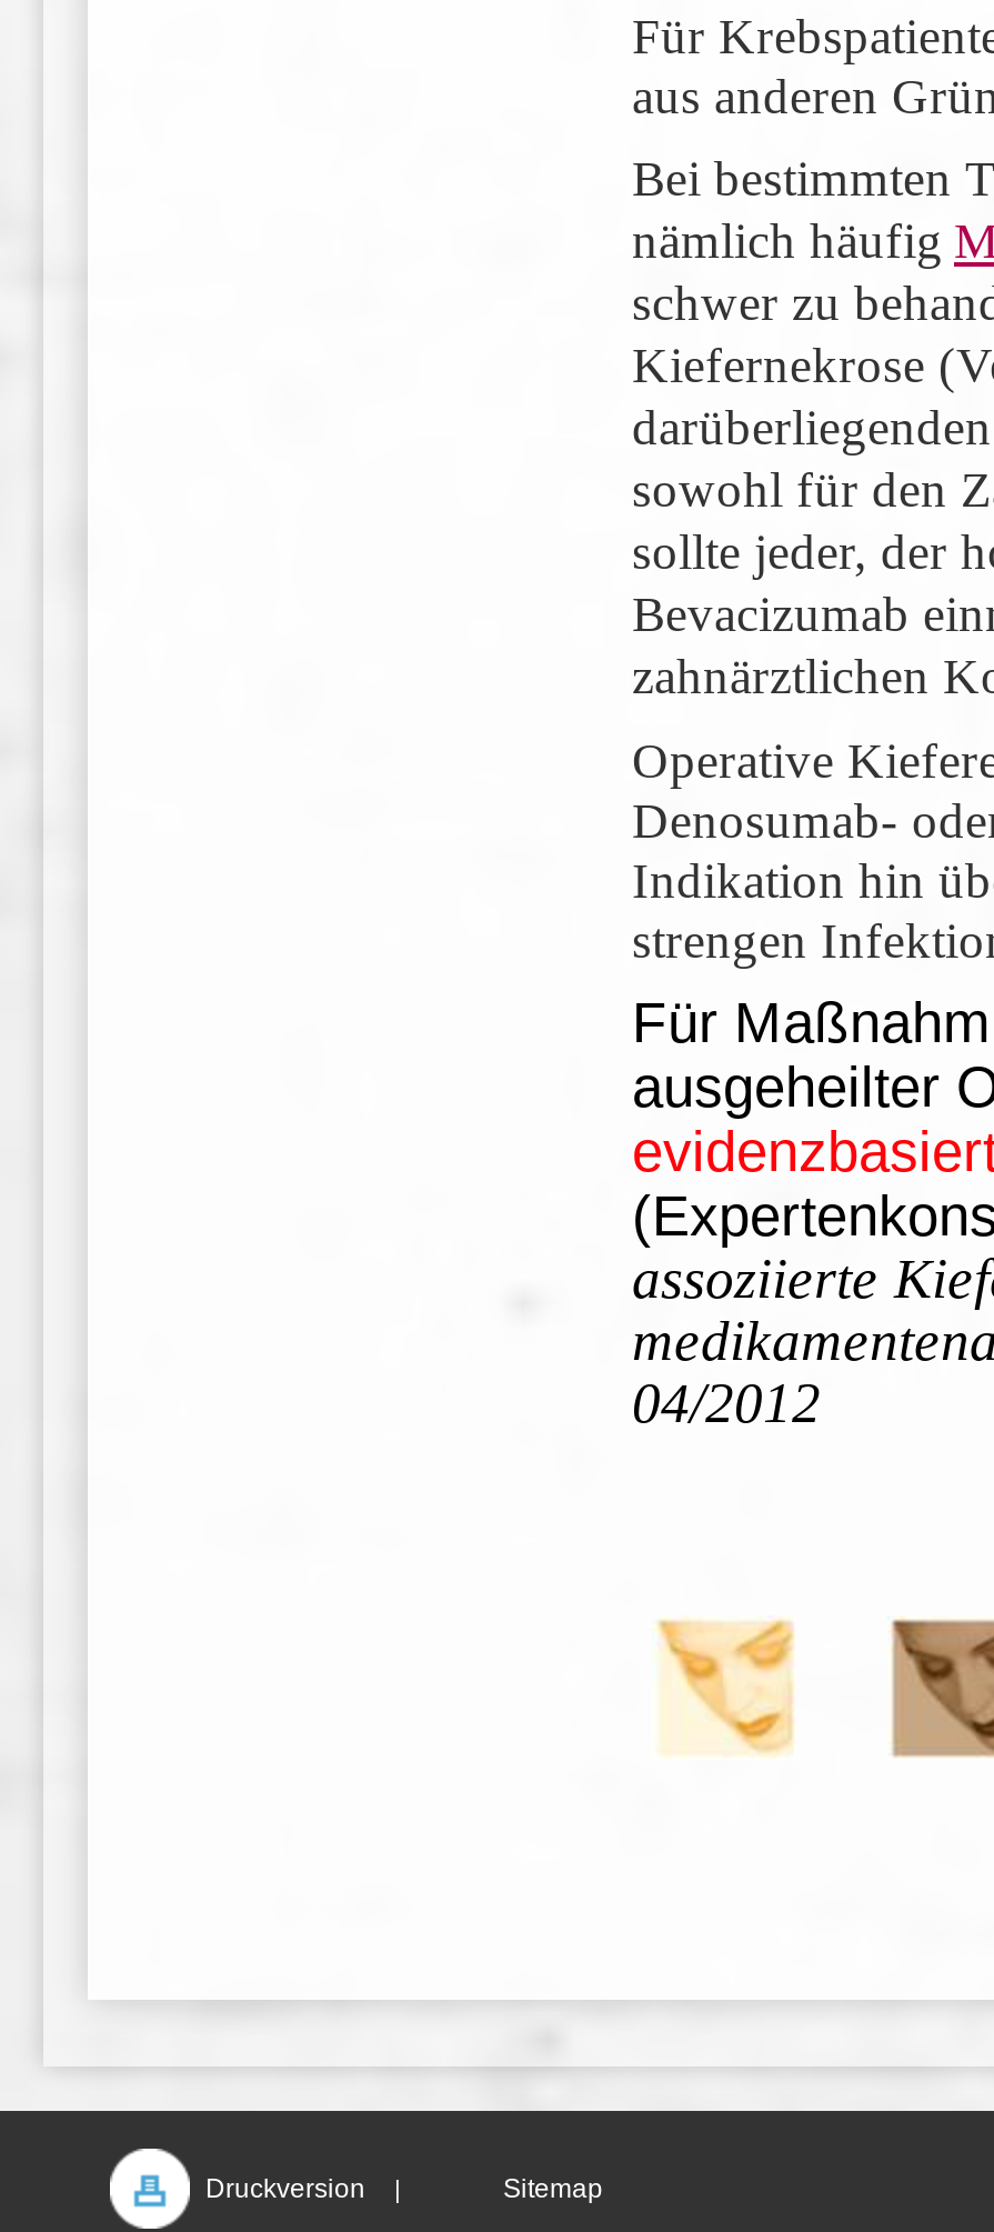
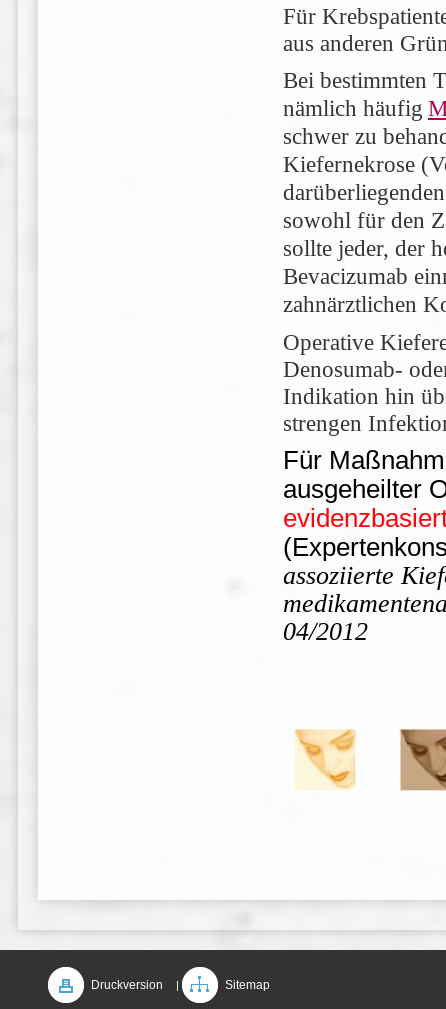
none -> [183,966,219,1004] [image]

